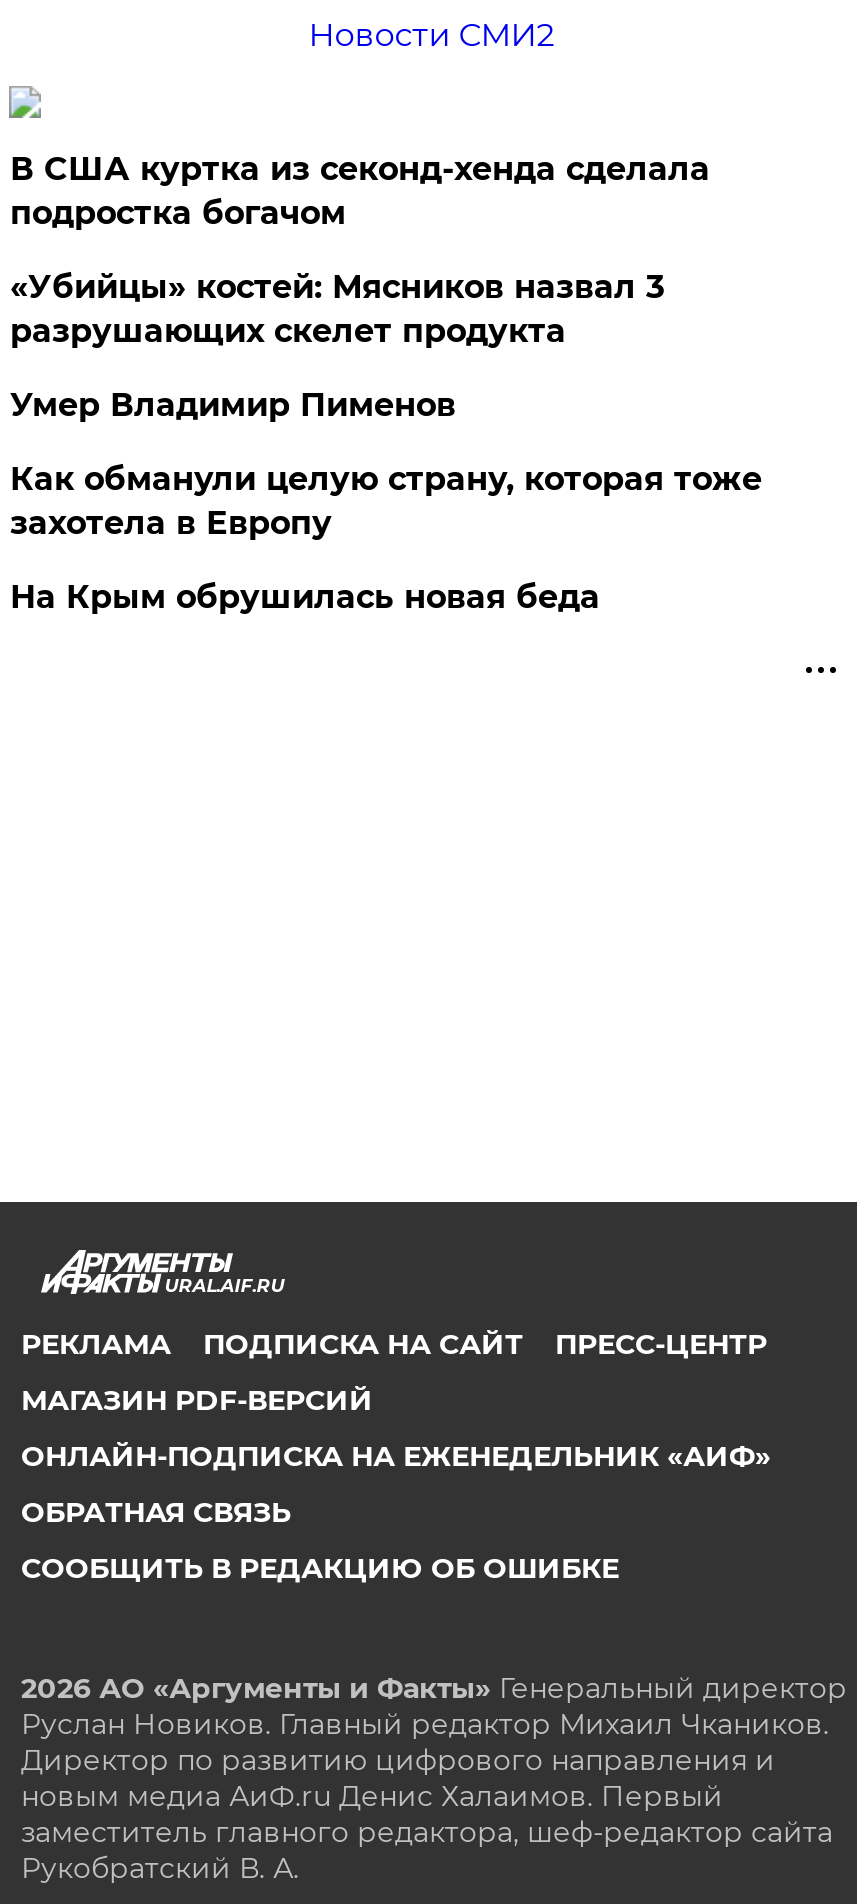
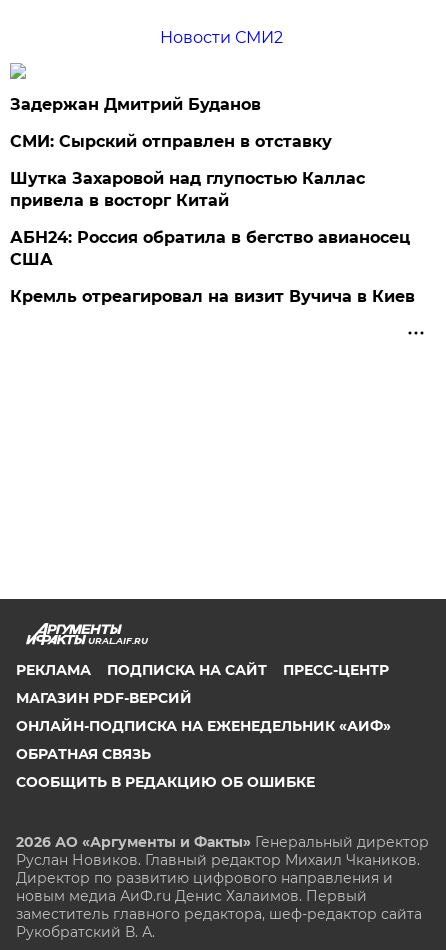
[10,150,710,232] В США куртка из секонд-хенда сделала | подростка богачом -> [10,95,261,114] Задержан Дмитрий Буданов
[10,268,664,350] «Убийцы» костей: Мясников назвал 3 | разрушающих скелет продукта -> [10,132,332,151] СМИ: Сырский отправлен в отставку
[10,386,456,424] Умер Владимир Пименов -> [10,169,365,210] Шутка Захаровой над глупостью Каллас | привела в восторг Китай
[10,460,762,542] Как обманули целую страну, которая тоже | захотела в Европу -> [10,228,410,269] АБН24: Россия обратила в бегство авианосец | США
[10,578,600,616] На Крым обрушилась новая беда -> [10,287,415,306] Кремль отреагировал на визит Вучича в Киев

